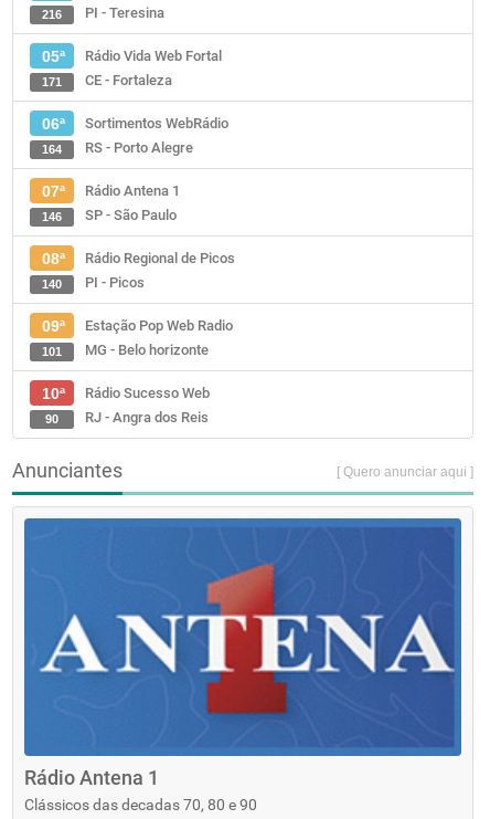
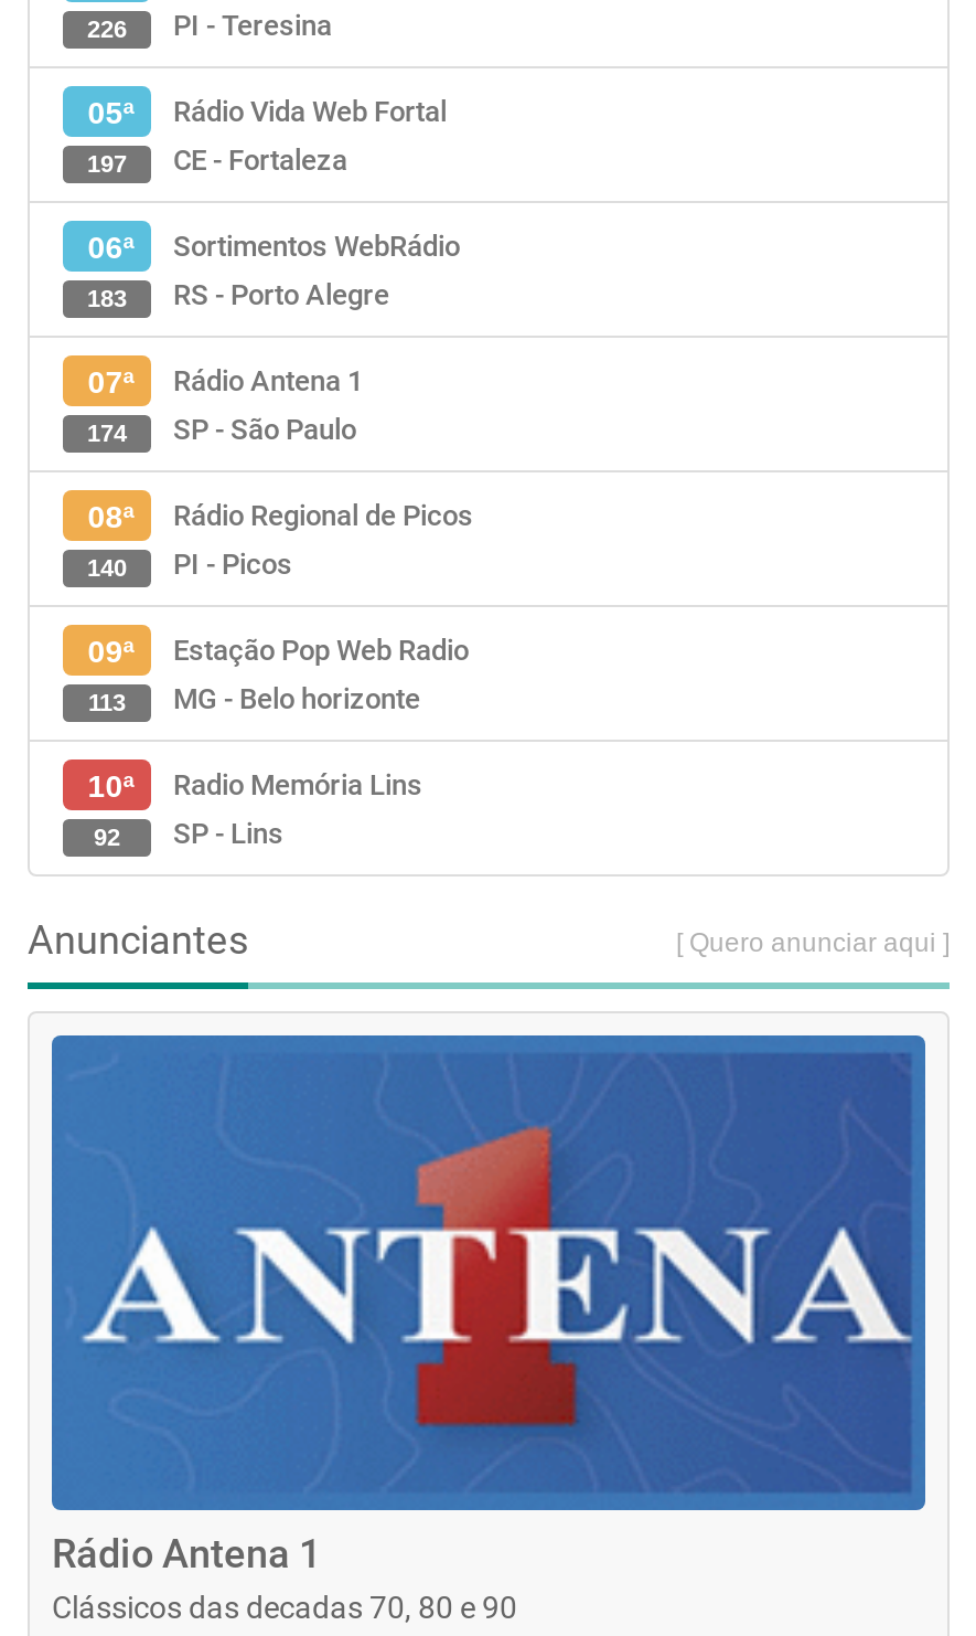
[42,4,164,21] 216 PI - Teresina -> [87,9,332,42] 226 PI - Teresina
[42,72,172,88] 171 CE - Fortaleza -> [87,144,347,177] 197 CE - Fortaleza
[42,139,193,156] 164 RS - Porto Alegre -> [87,278,389,311] 183 RS - Porto Alegre
[42,207,177,223] 146 SP - São Paulo -> [87,413,356,446] 174 SP - São Paulo
[42,342,209,358] 101 MG - Belo horizonte -> [88,682,420,715] 113 MG - Belo horizonte
[85,385,210,401] Rádio Sucesso Web -> [173,768,422,801] Radio Memória Lins
[45,409,209,426] RJ - Angra dos Reis | 90 -> [94,817,283,850] SP - Lins | 92

